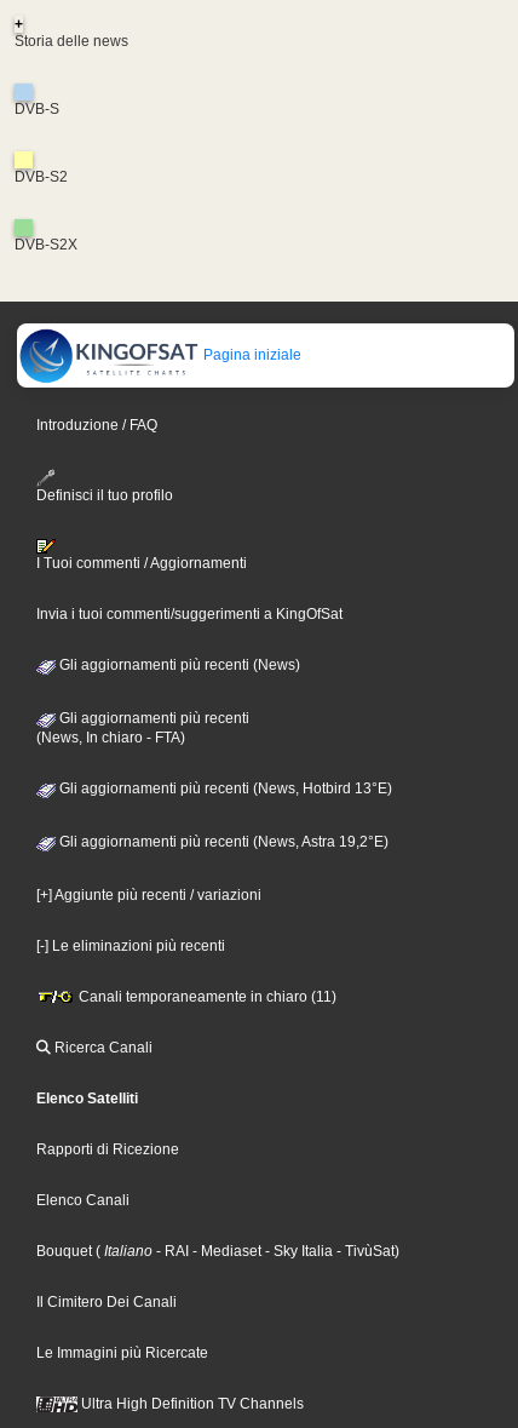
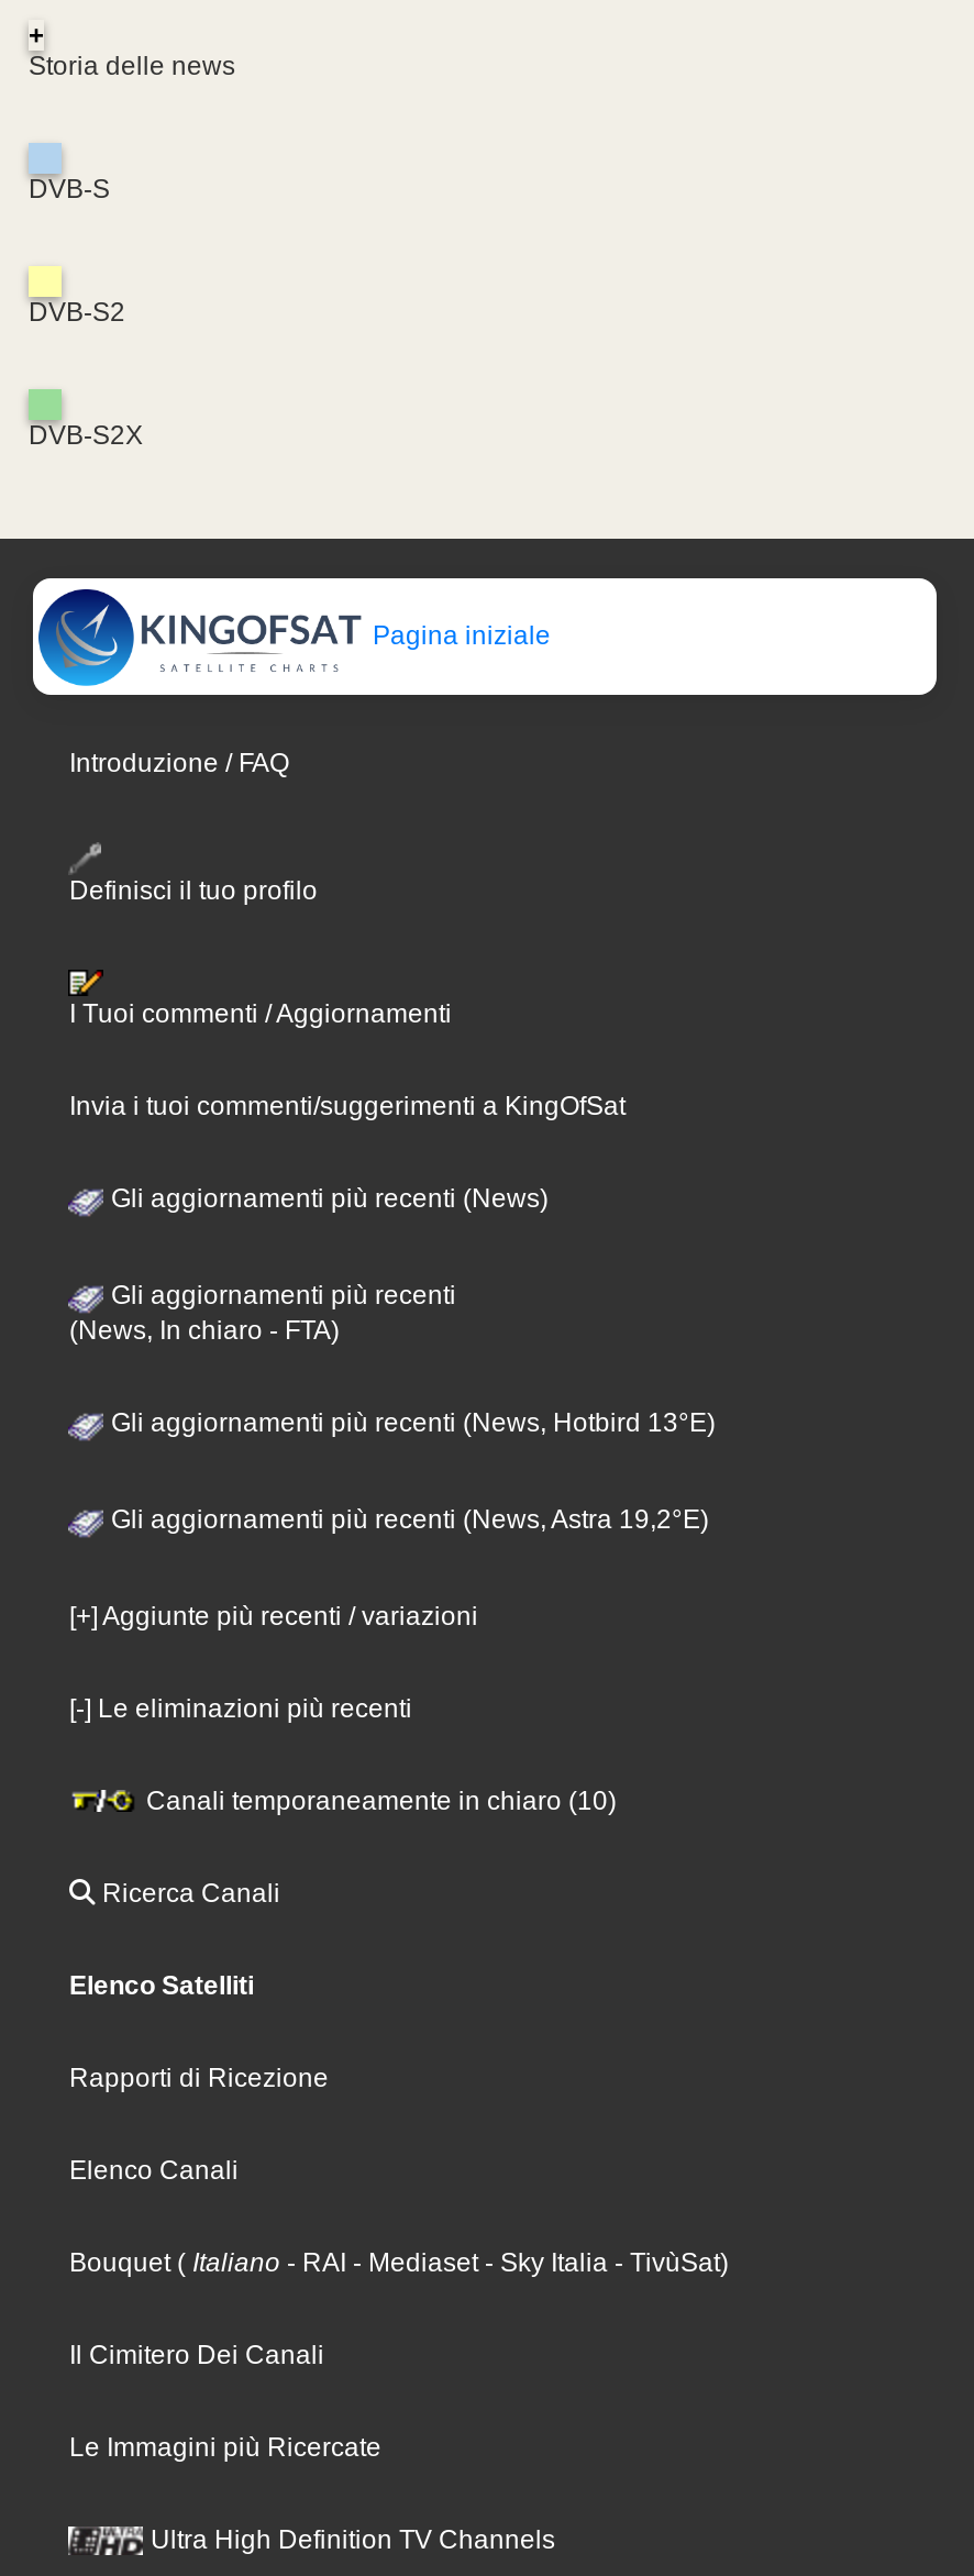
[76,988,337,1005] Canali temporaneamente in chiaro (11) -> [139,1785,617,1815] Canali temporaneamente in chiaro (10)

